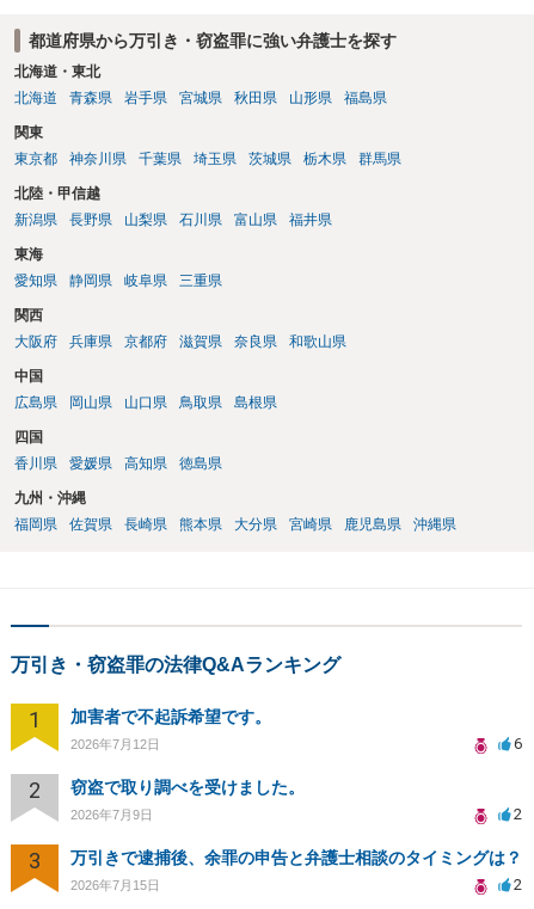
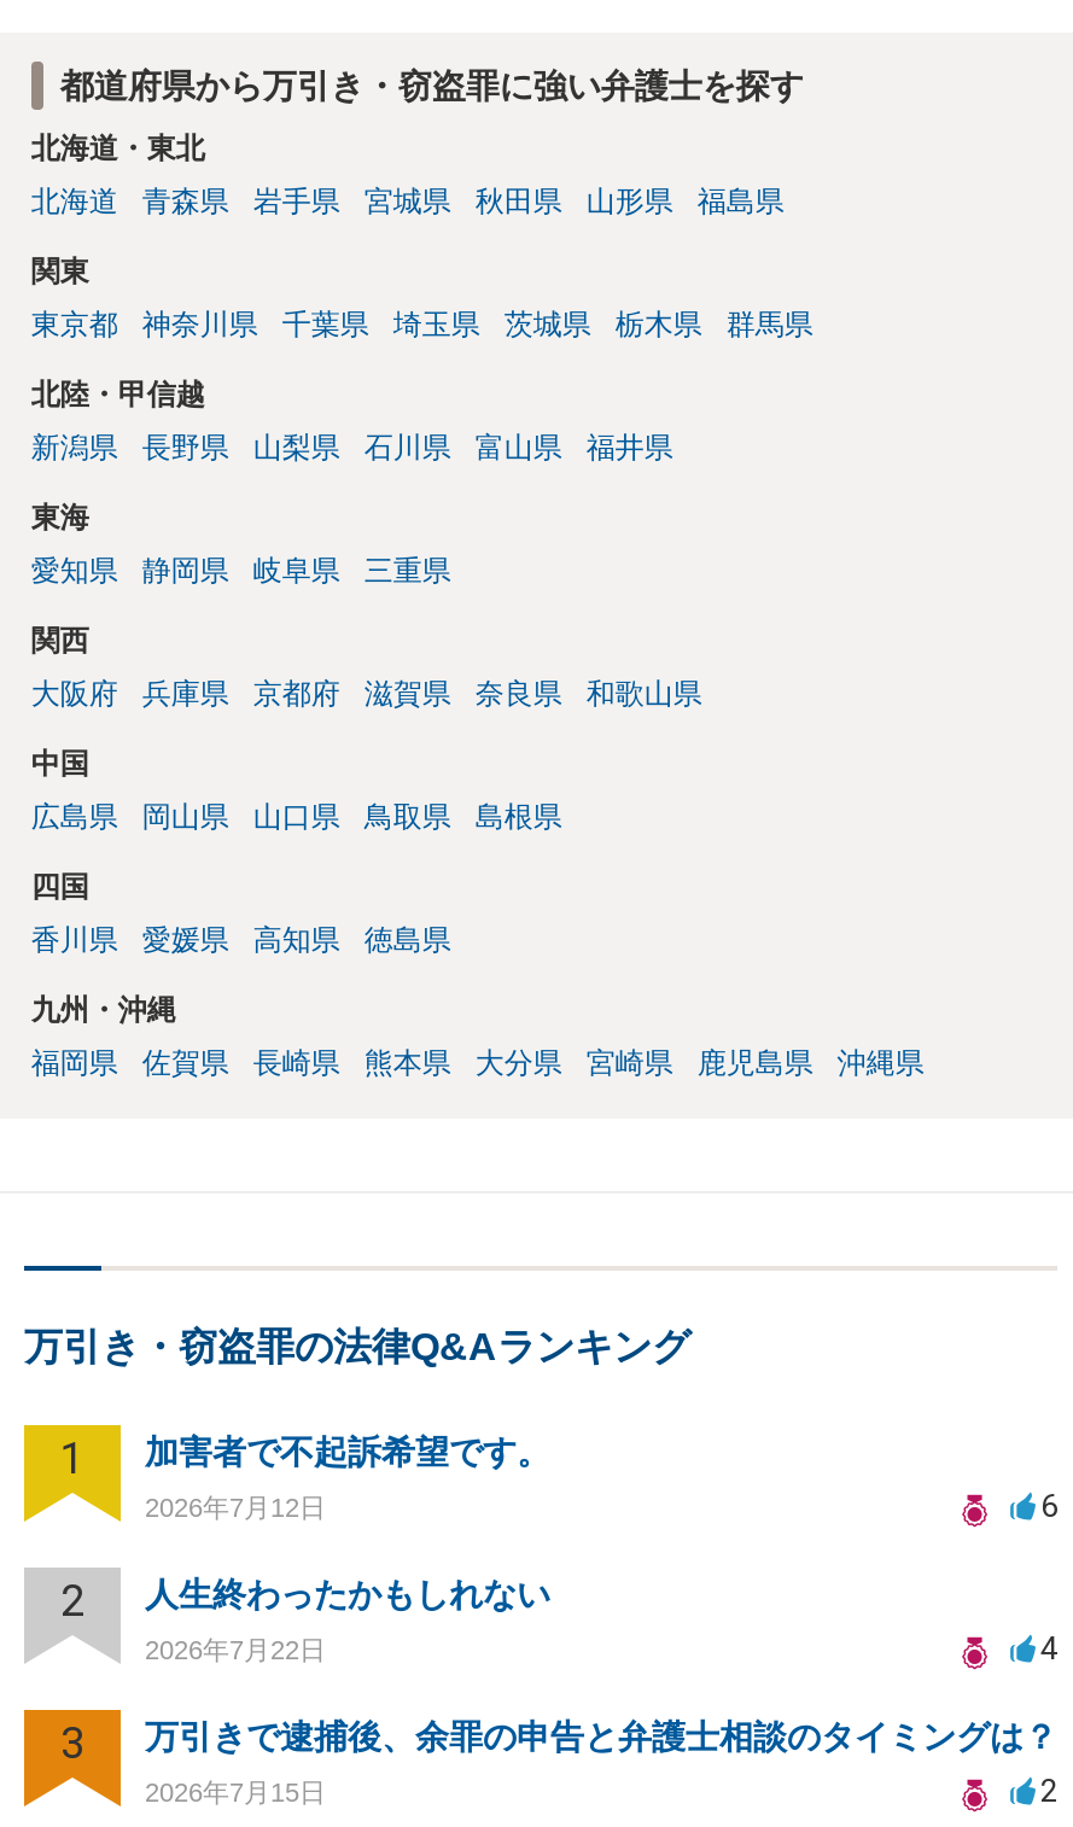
[70,778,305,797] 窃盗で取り調べを受けました。 -> [145,1575,550,1614] 人生終わったかもしれない
[70,805,522,823] 2026年7月9日 | 2 -> [145,1631,1057,1667] 2026年7月22日 | 4

